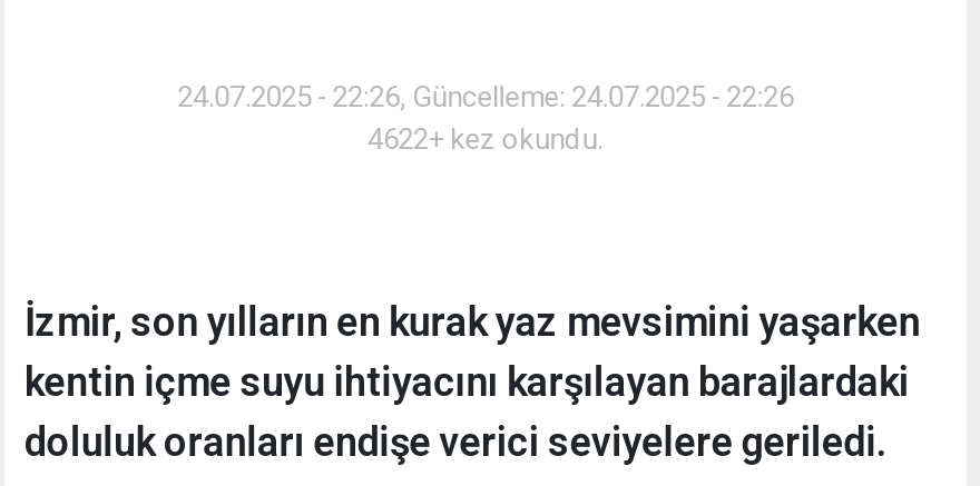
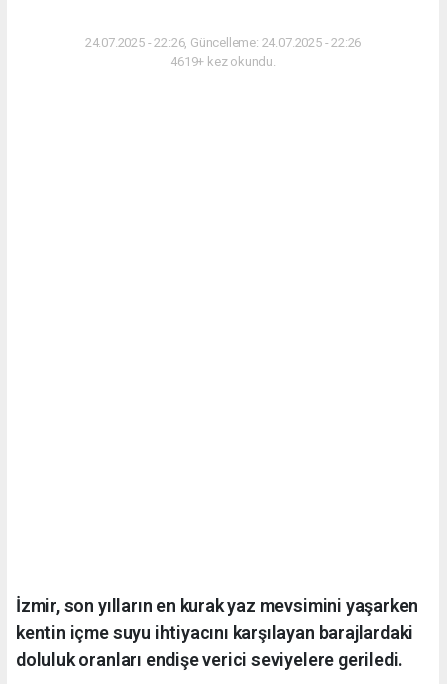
[368,122,603,155] 4622+ kez okundu. -> [170,54,276,69] 4619+ kez okundu.

